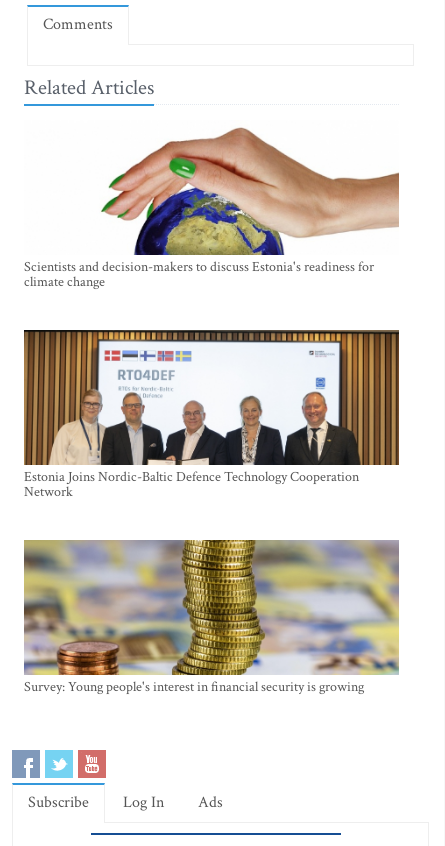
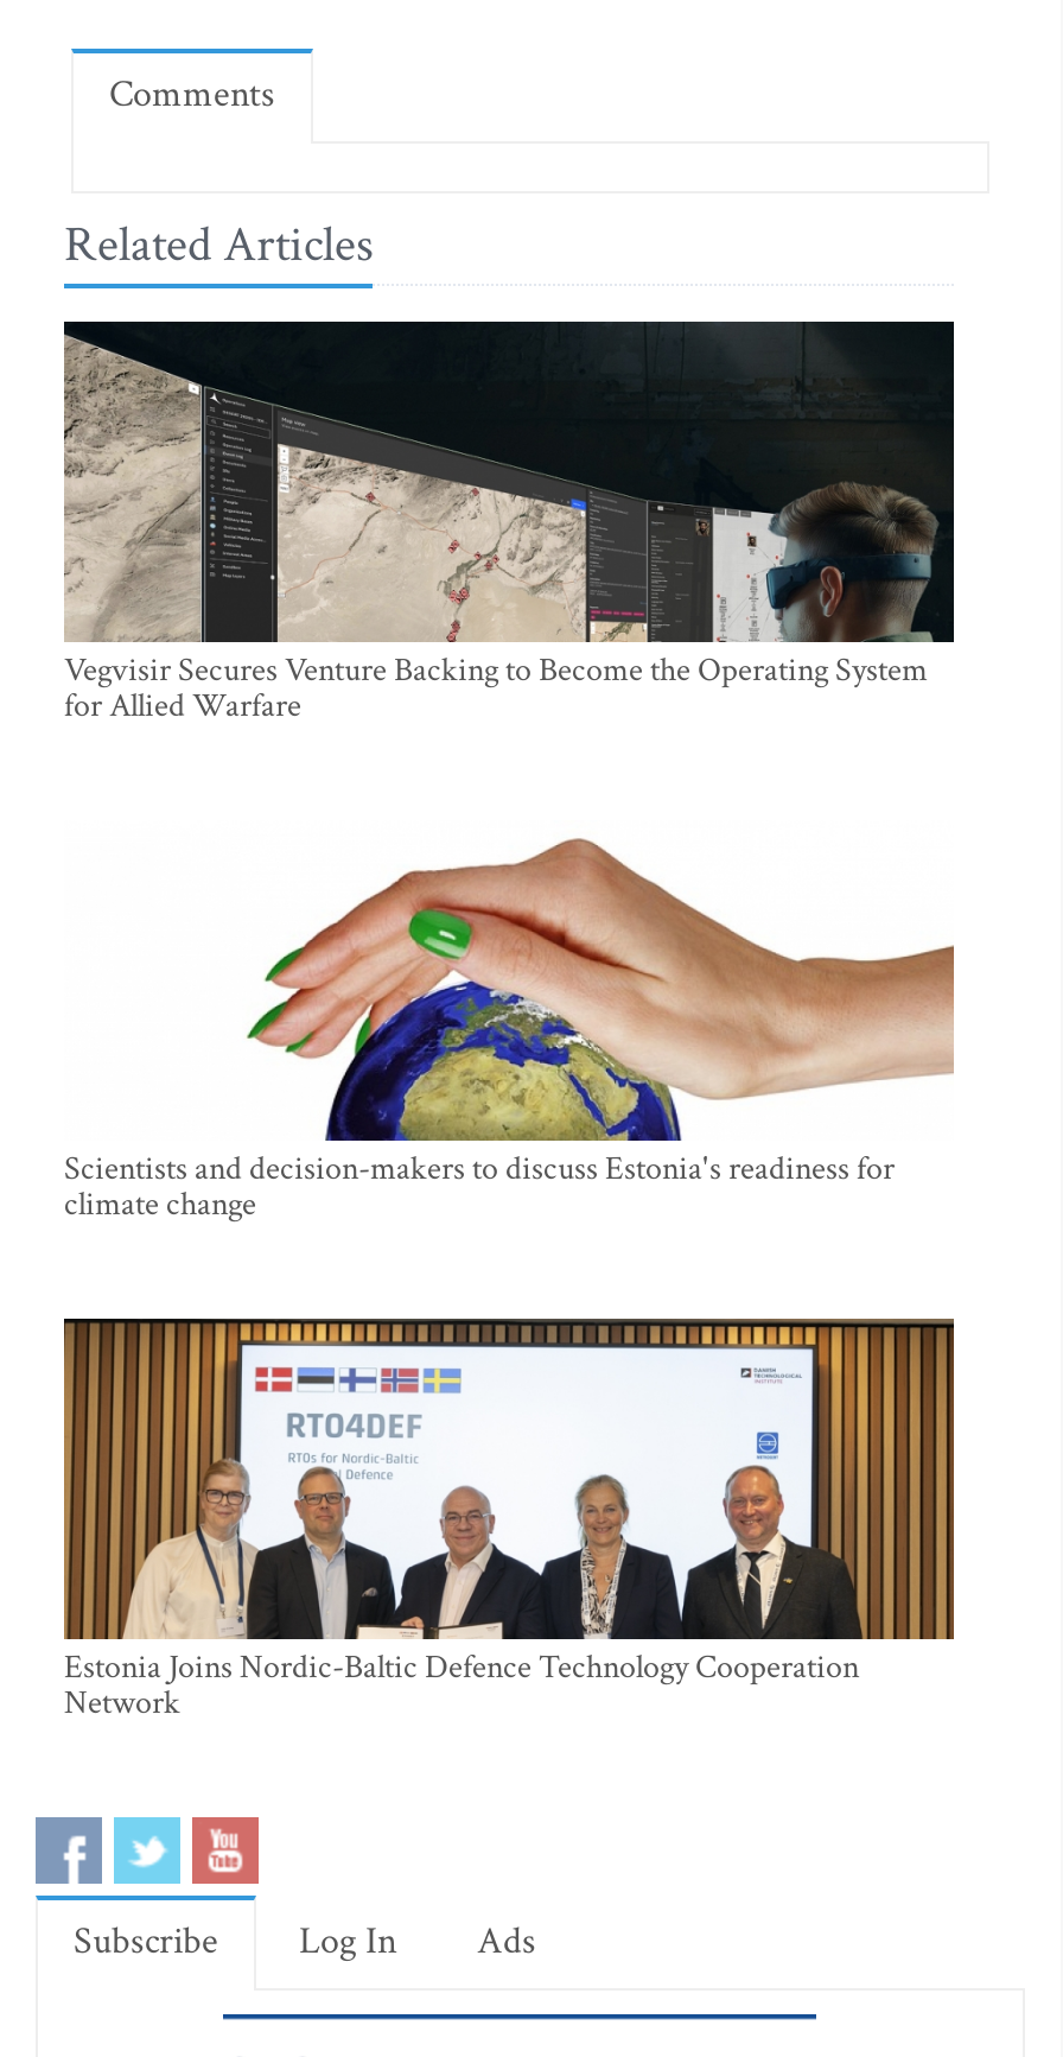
none -> [62,319,956,728] [image] | Vegvisir Secures Venture Backing to Become the Operating System | for Allied Warfare
moved [24,124,400,501] -> [64,830,956,1725]: [image] | Scientists and decision-makers to discuss Estonia's readiness for | climate change | Estonia Joins Nordic-Baltic Defence Technology Cooperation | Network
[23,539,400,696] [image] | Survey: Young people's interest in financial security is growing -> none

